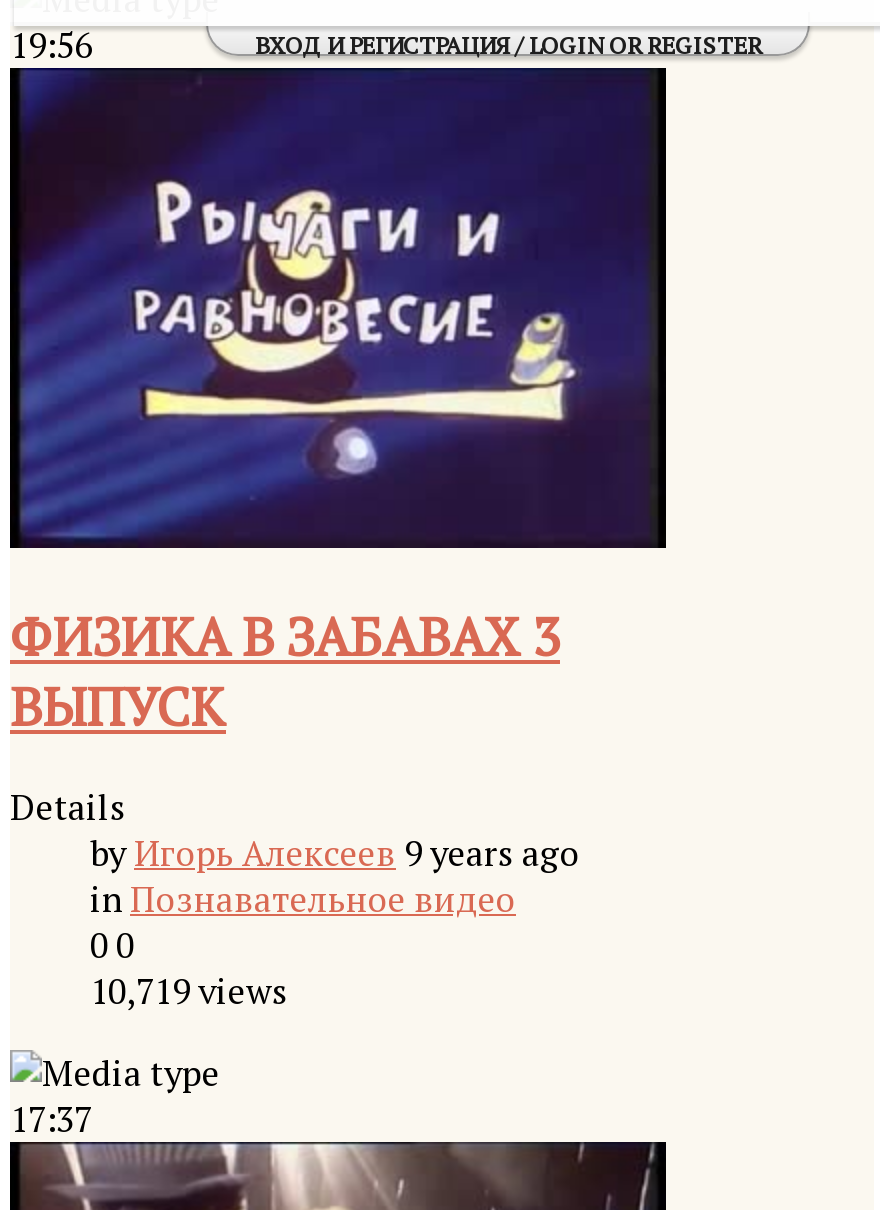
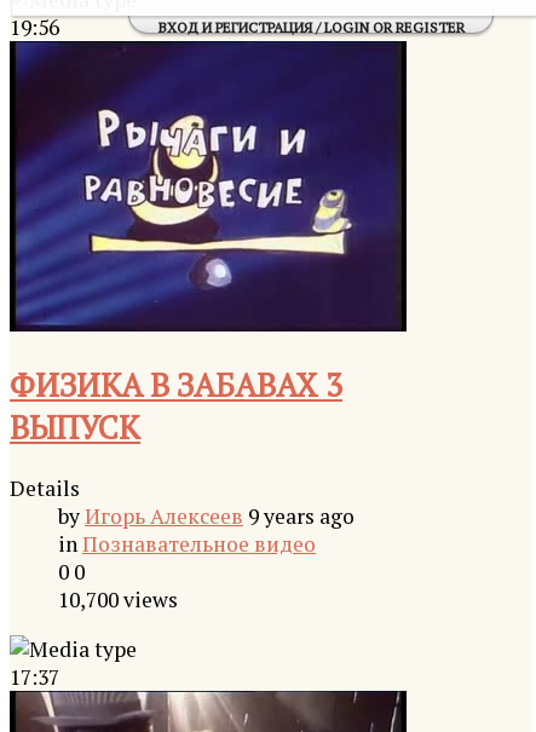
[90,969,288,1015] 10,719 views -> [58,586,178,614] 10,700 views

